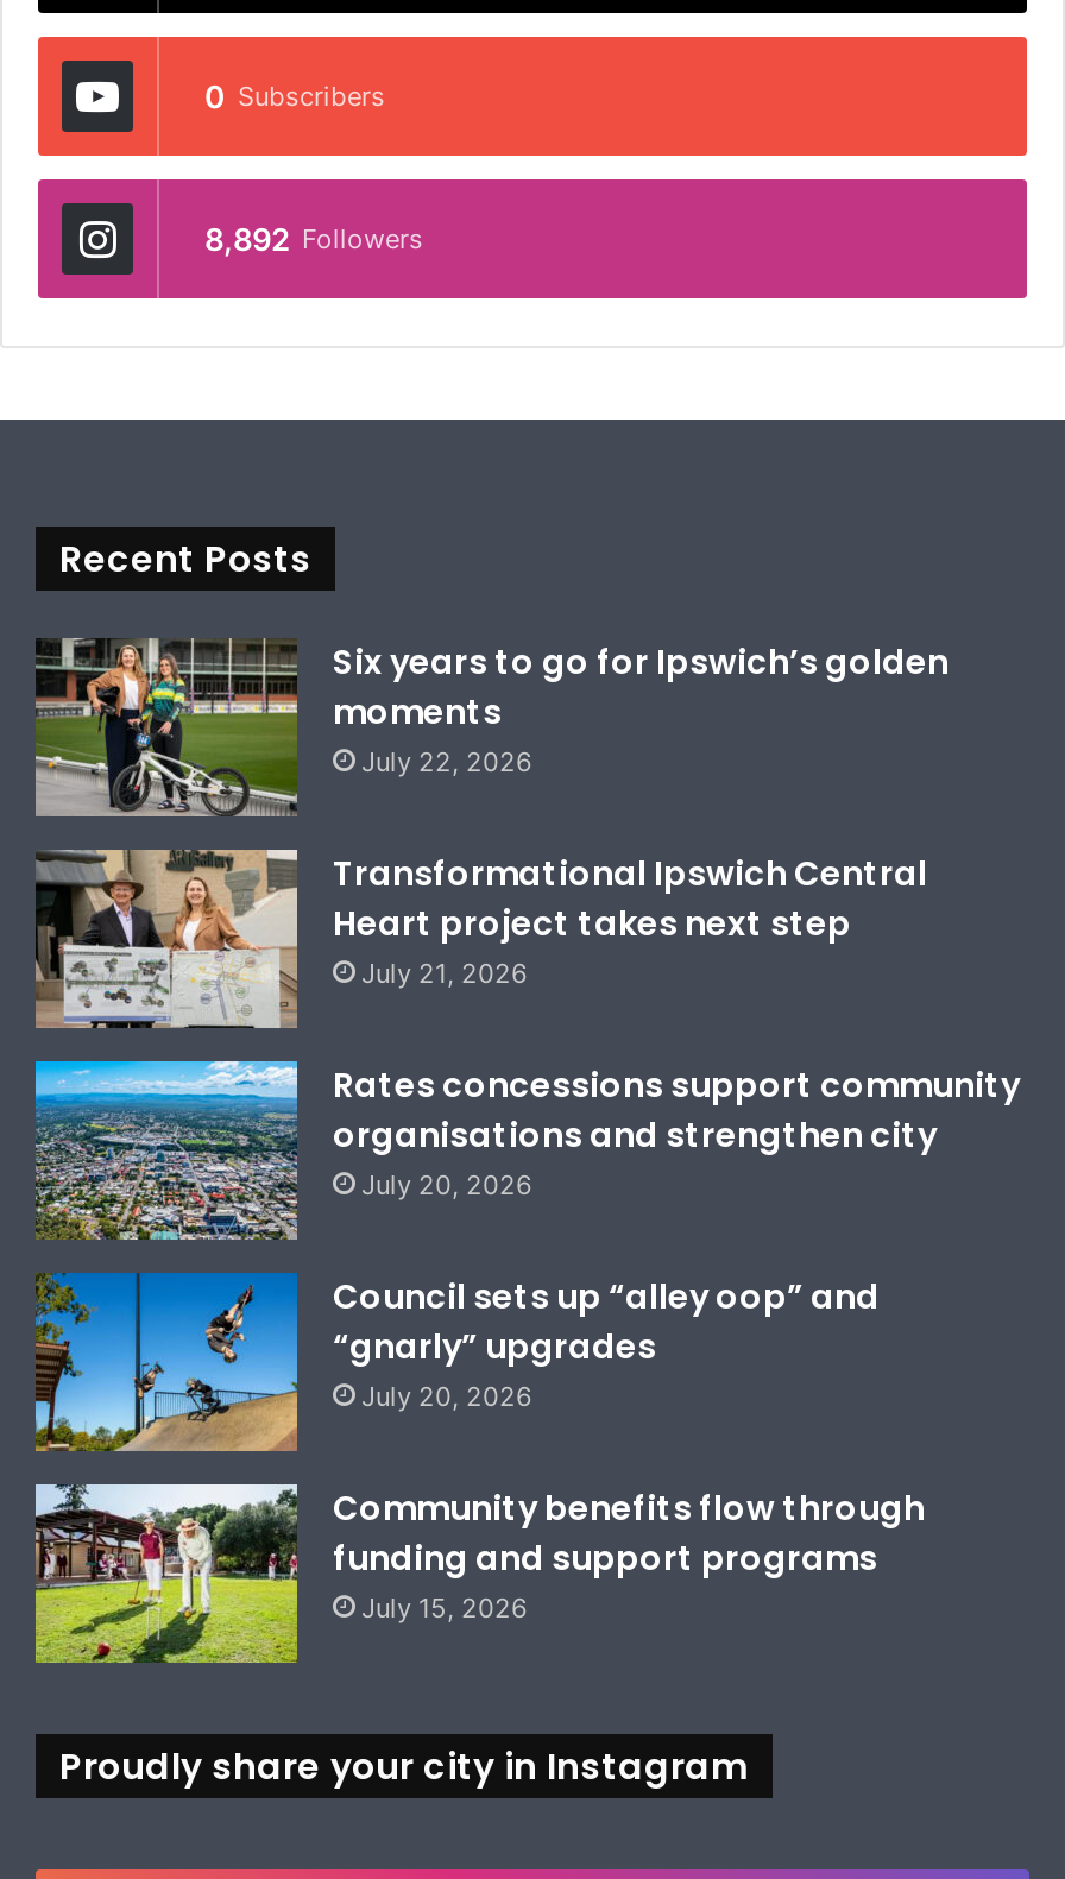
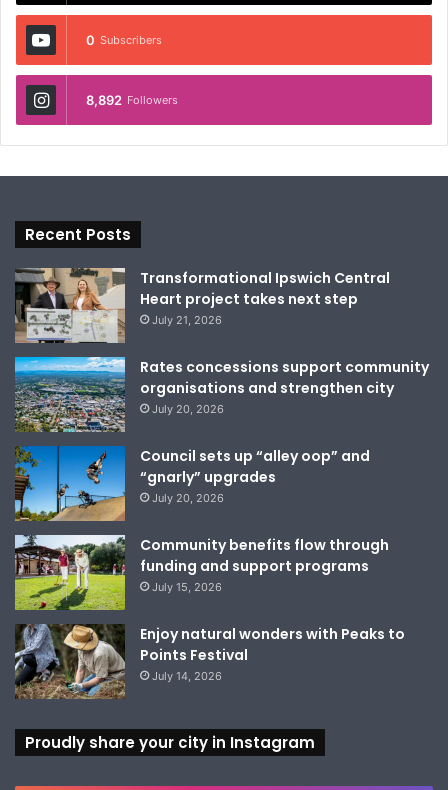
[36,638,949,819] [image] | Six years to go for Ipswich’s golden | moments | July 22, 2026 -> none
moved [33,845,1020,1625] -> [14,266,429,594]: [image] | Transformational Ipswich Central | Heart project takes next step | ... | funding and support programs | July 15, 2026
none -> [14,624,405,699] [image] | Enjoy natural wonders with Peaks to | Points Festival | July 14, 2026

